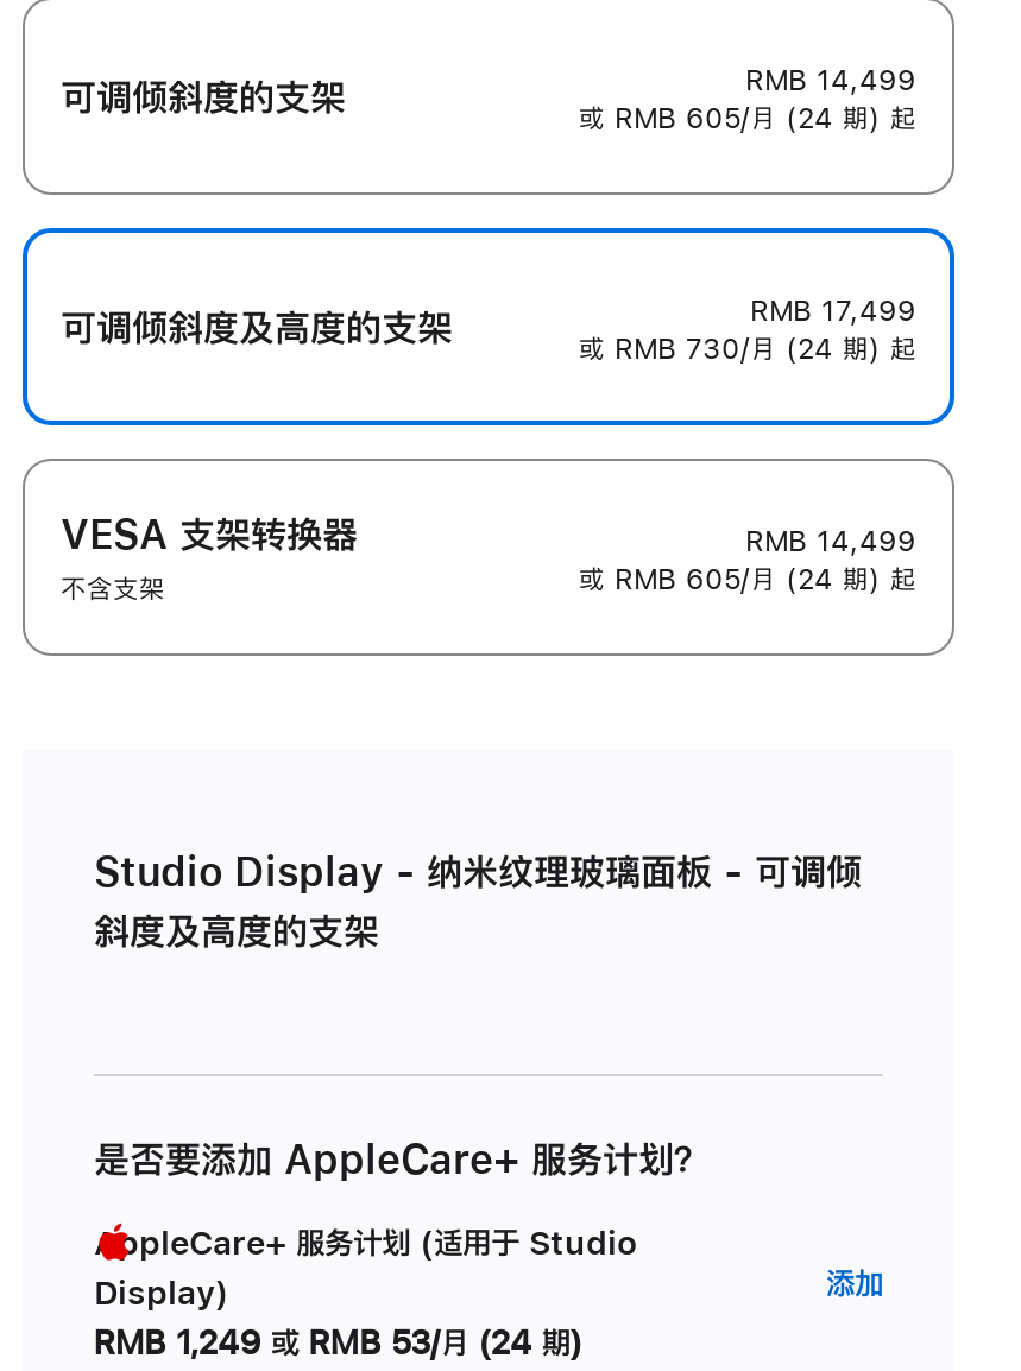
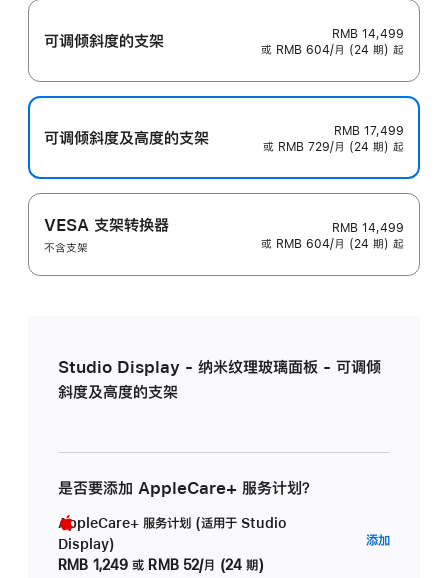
[579,105,916,134] 或 RMB 605/月 (24 期) 起 -> [261,44,404,56] 或 RMB 604/月 (24 期) 起
[579,336,916,364] 或 RMB 730/月 (24 期) 起 -> [263,141,404,153] 或 RMB 729/月 (24 期) 起
[579,566,916,594] 或 RMB 605/月 (24 期) 起 -> [261,238,404,250] 或 RMB 604/月 (24 期) 起
[94,1327,583,1360] RMB 1,249 或 RMB 53/月 (24 期) -> [58,558,264,572] RMB 1,249 或 RMB 52/月 (24 期)

